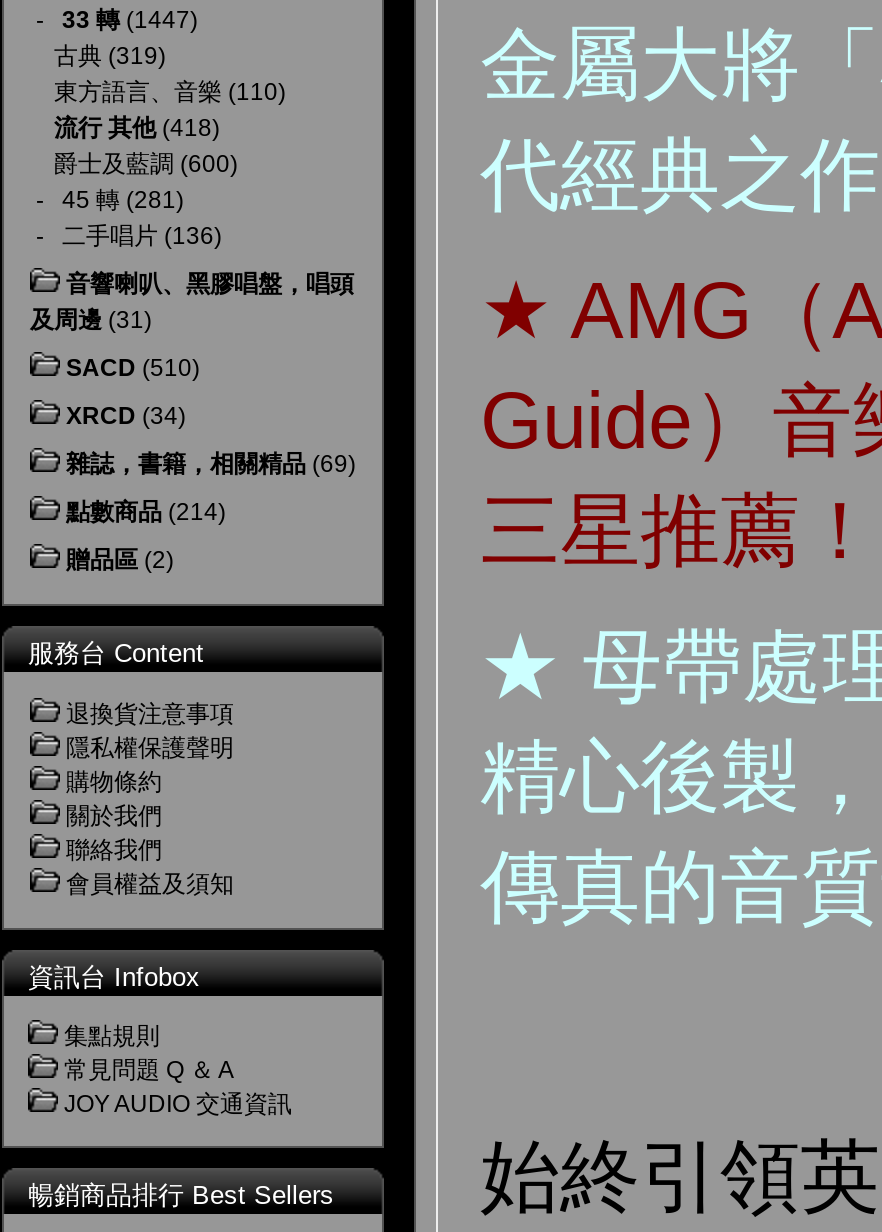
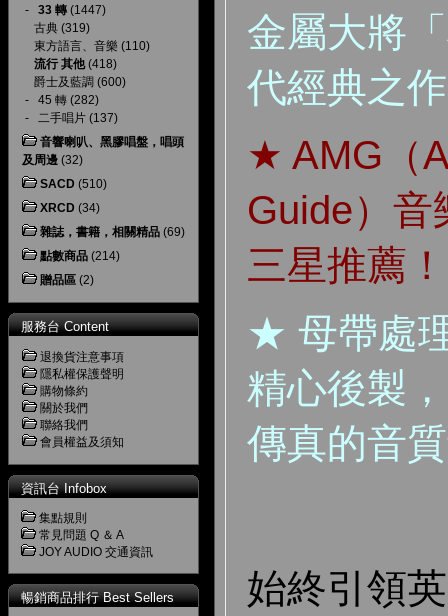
[30,186,184,214] - 45 轉(281) -> [22,93,99,107] - 45 轉(282)
[30,222,222,250] -二手唱片(136) -> [22,111,118,125] -二手唱片(137)
[30,306,152,334] 及周邊(31) -> [22,153,83,167] 及周邊(32)

